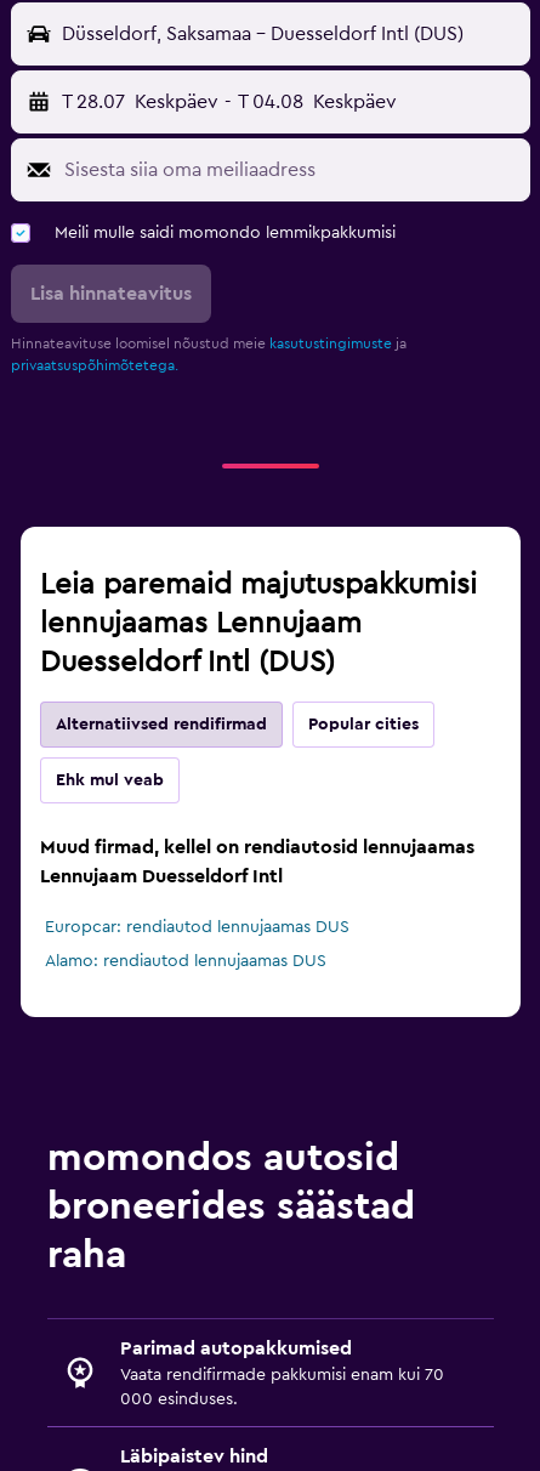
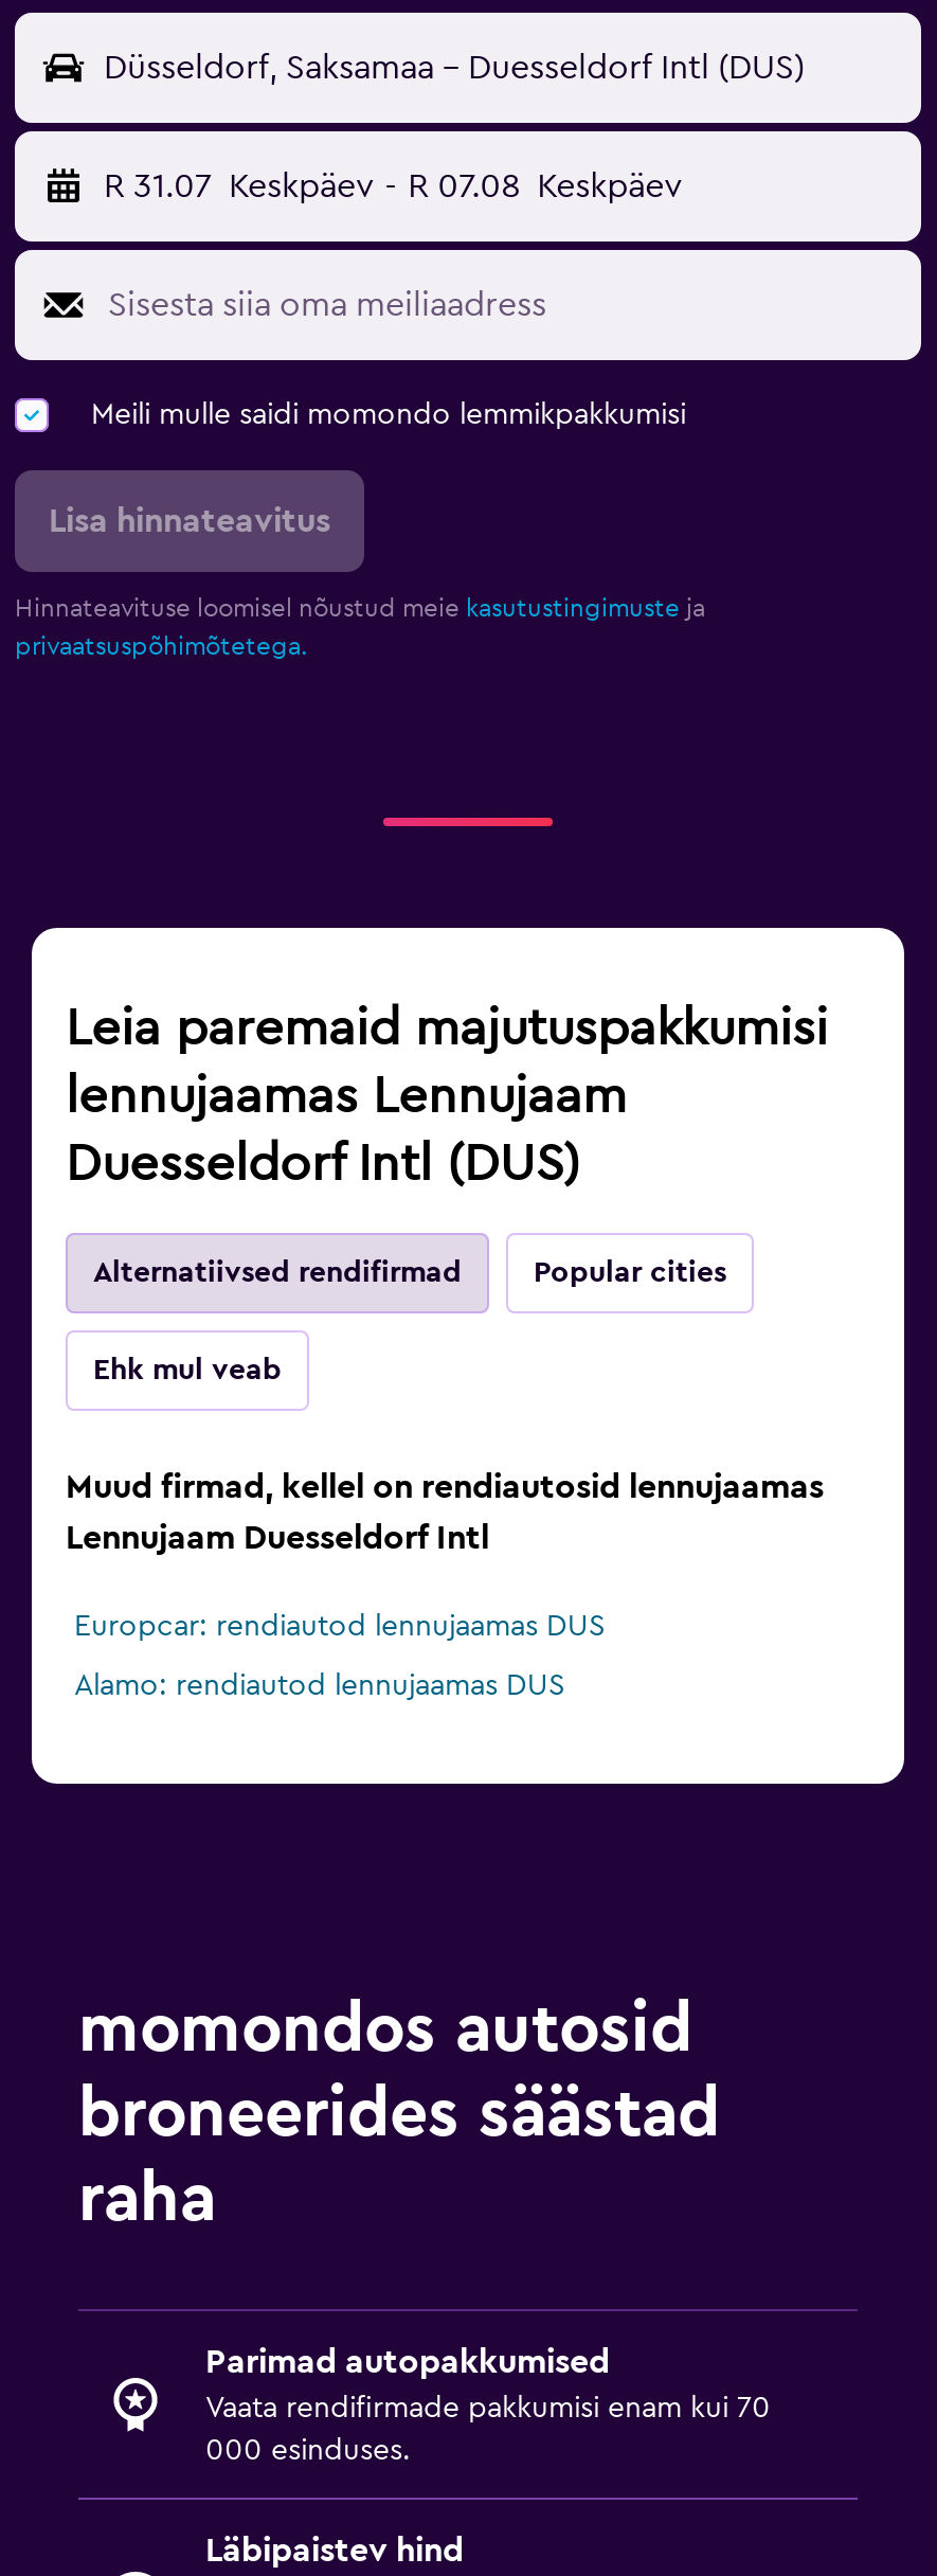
[62,93,396,112] T 28.07 Keskpäev - T 04.08 Keskpäev -> [104,170,683,204] R 31.07 Keskpäev - R 07.08 Keskpäev

